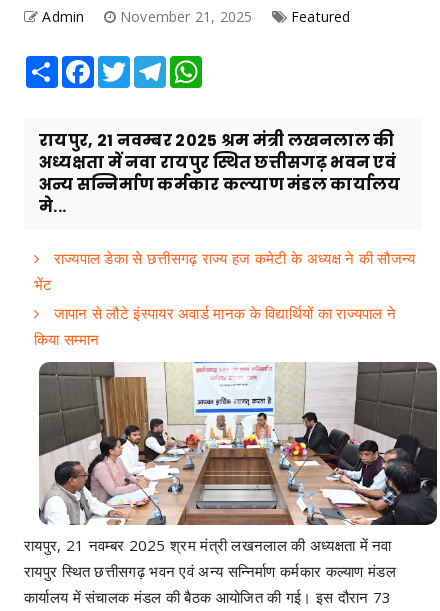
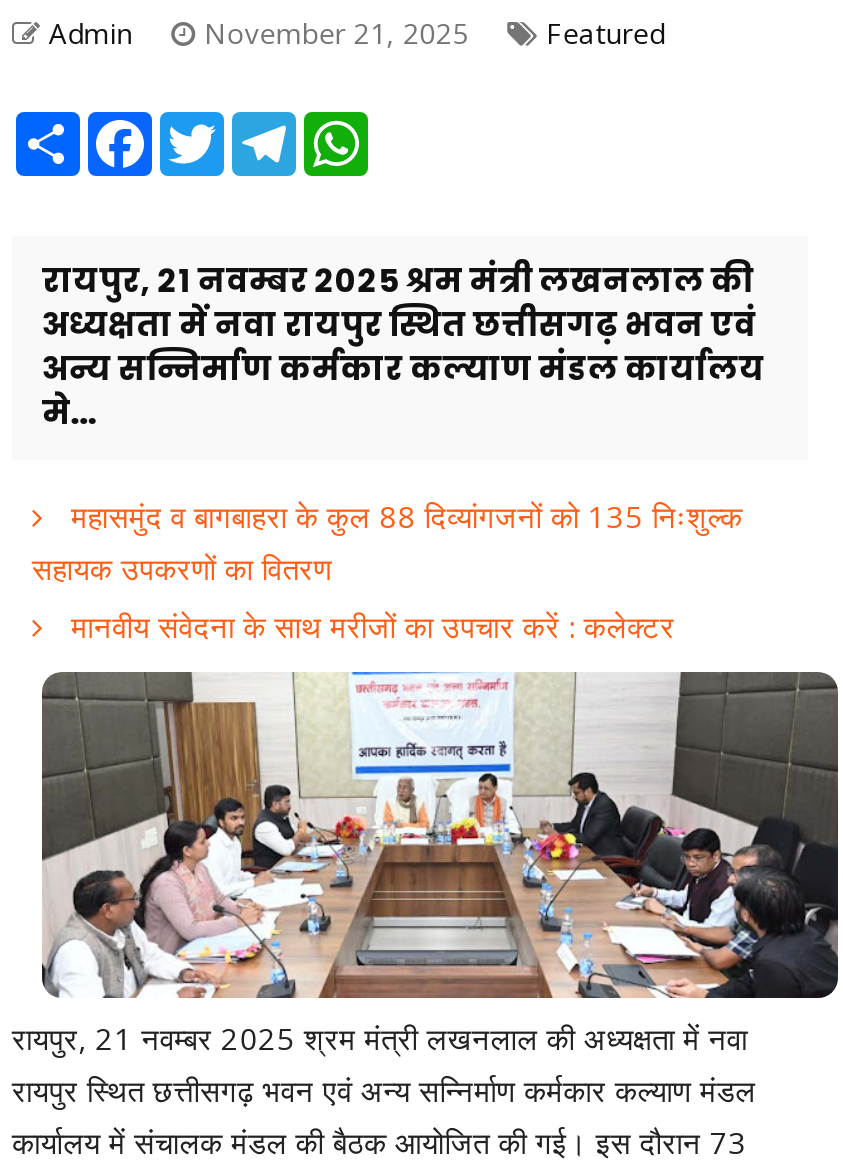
[34,248,415,349] राज्यपाल डेका से छत्तीसगढ़ राज्य हज कमेटी के अध्यक्ष ने की सौजन्य | भेंट | जापान से लौटे इंस्पायर अवार्ड मानक के विद्यार्थियों का राज्यपाल ने | किया सम्मान -> [32,496,743,646] महासमुंद व बागबाहरा के कुल 88 दिव्यांगजनों को 135 निःशुल्क | सहायक उपकरणों का वितरण | मानवीय संवेदना के साथ मरीजों का उपचार करें : कलेक्टर

